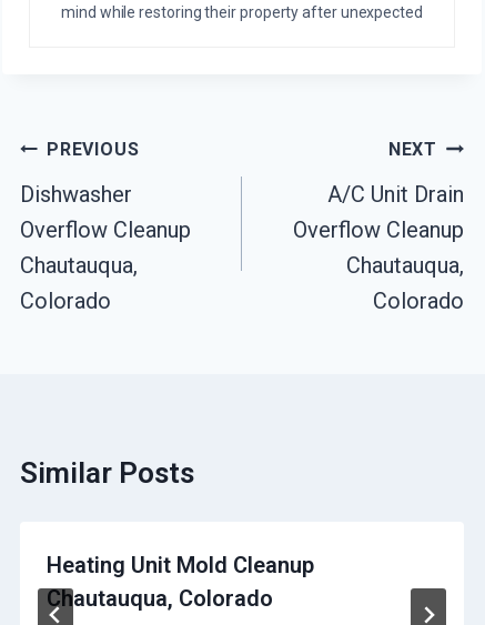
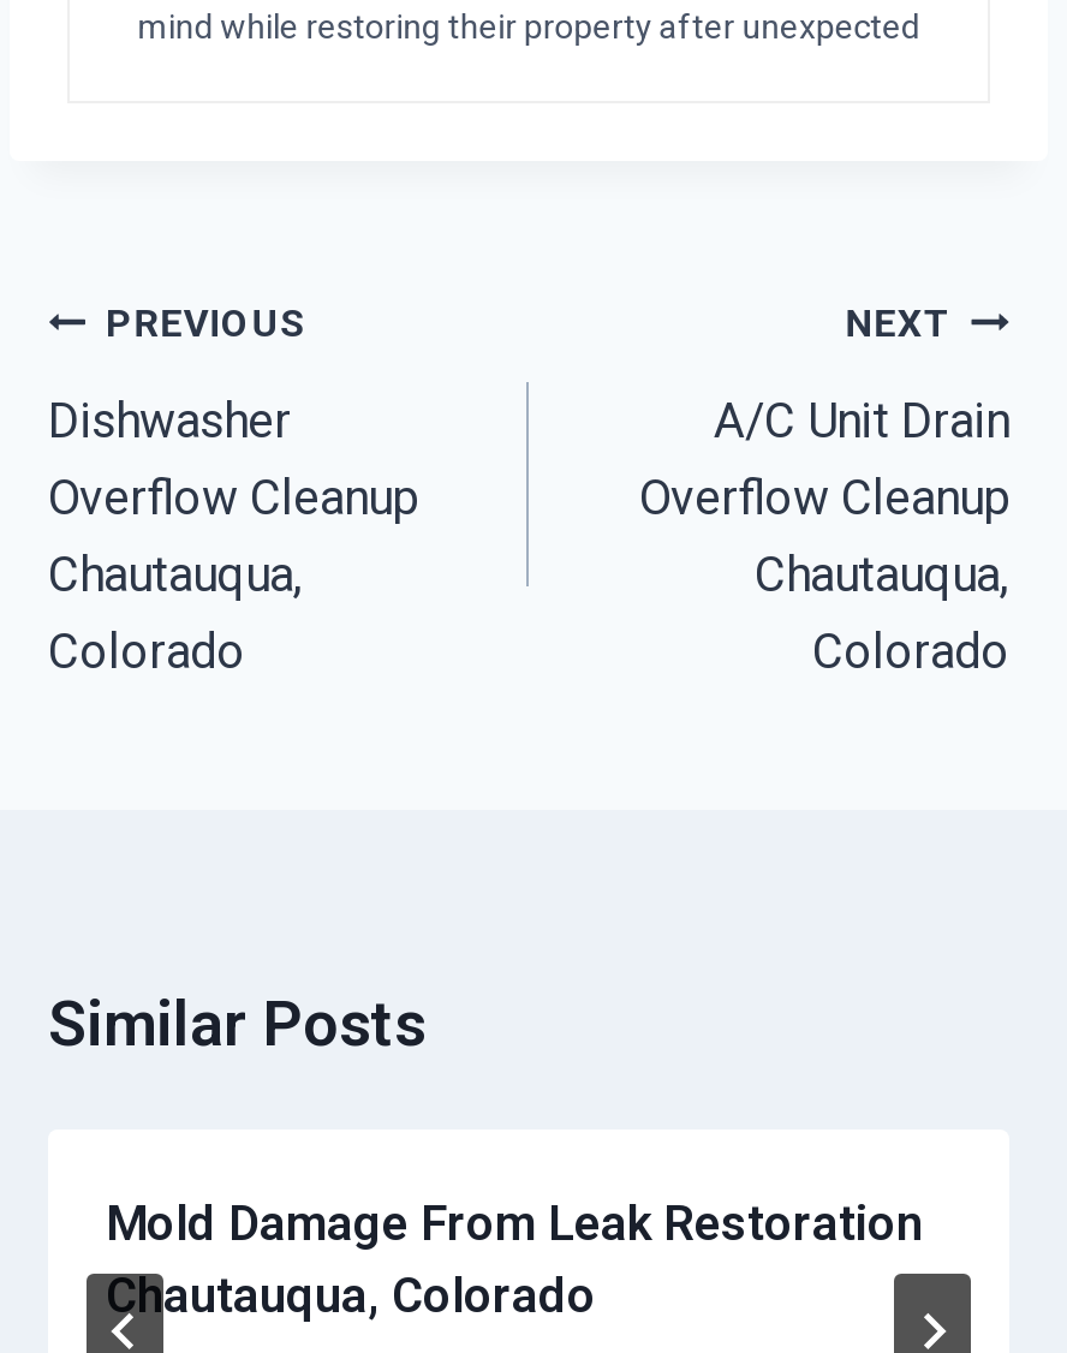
[47,552,314,578] Heating Unit Mold Cleanup -> [106,1194,923,1252] Mold Damage From Leak Restoration

